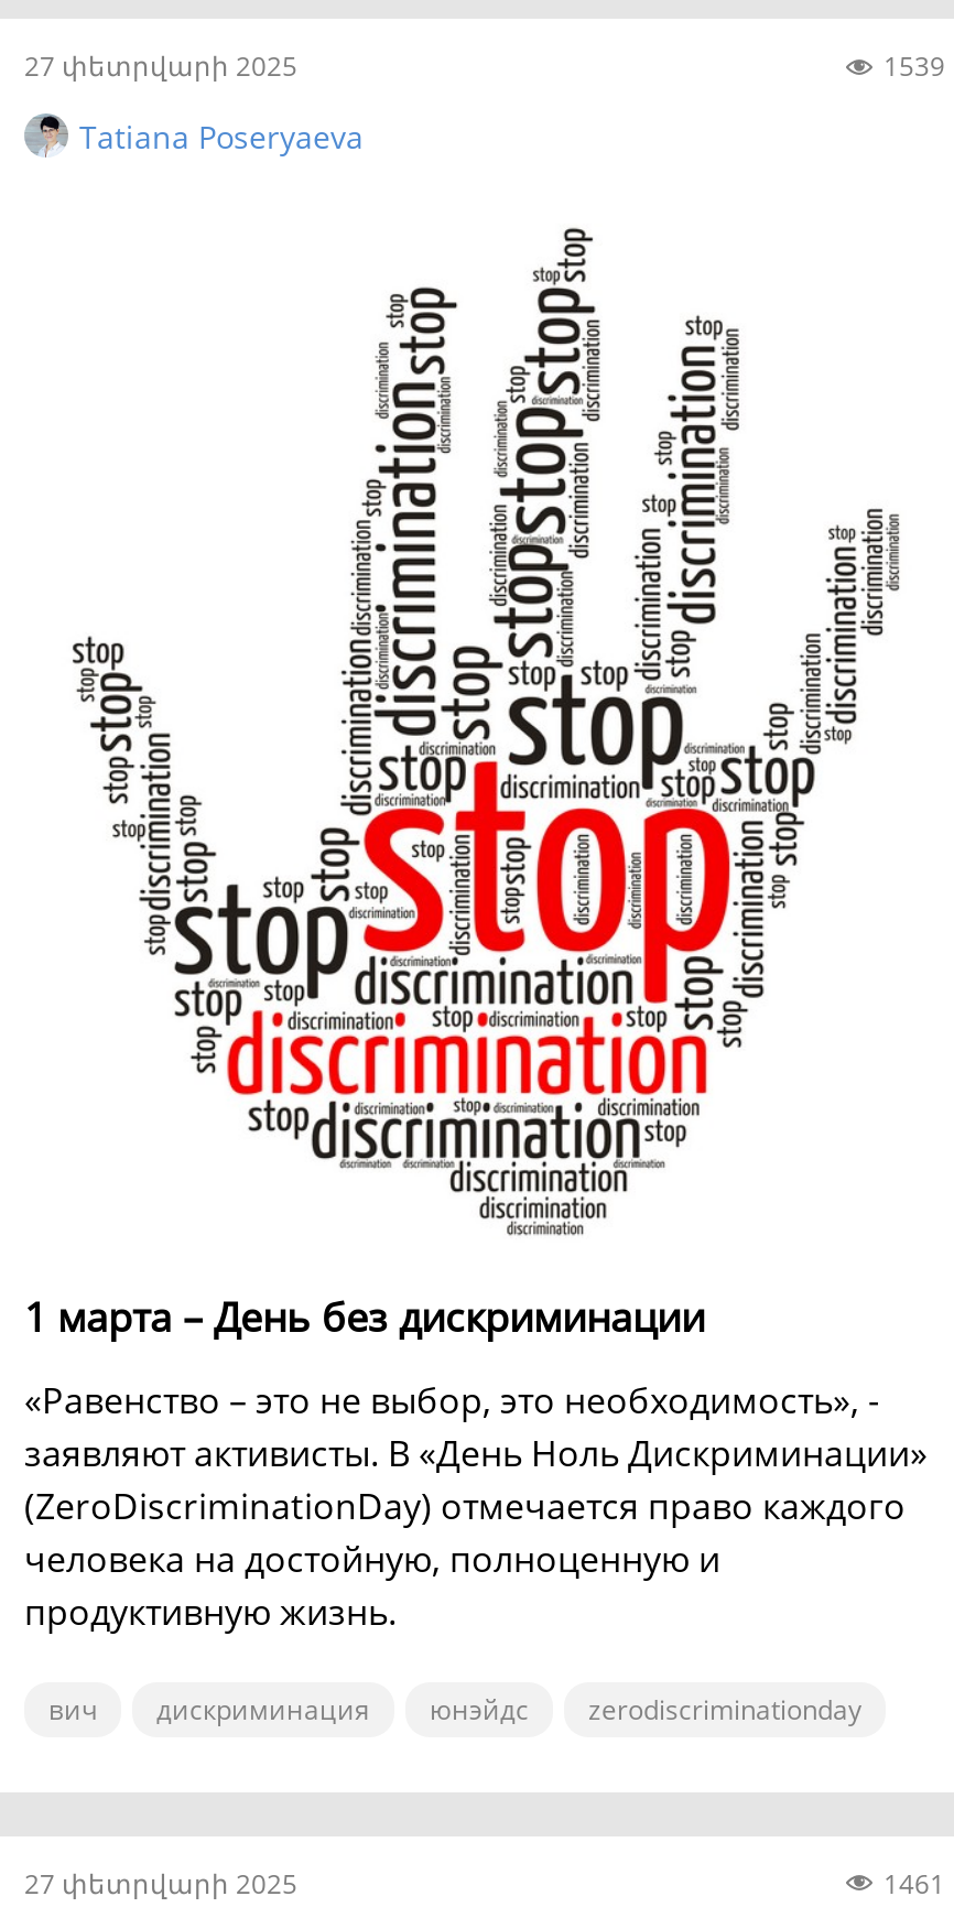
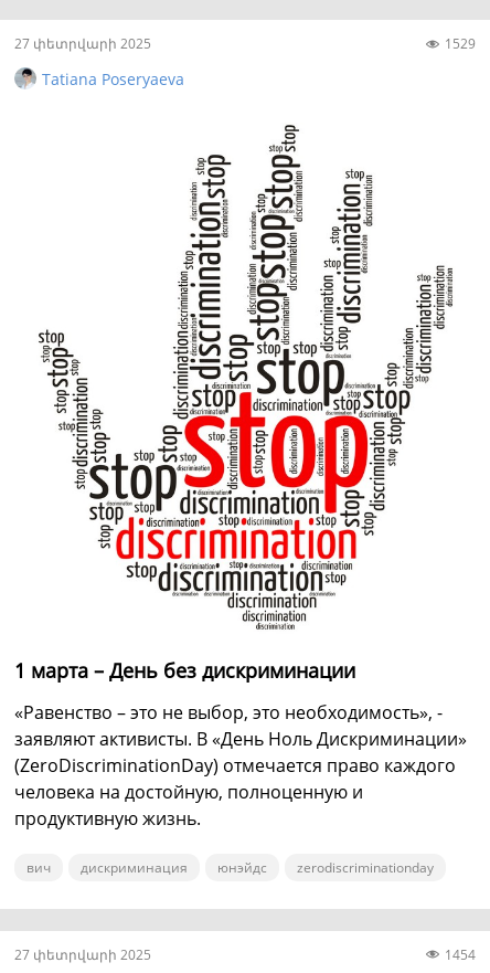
[883,47,945,85] 1539 -> [445,34,476,53] 1529
[883,1865,945,1902] 1461 -> [445,945,476,964] 1454

